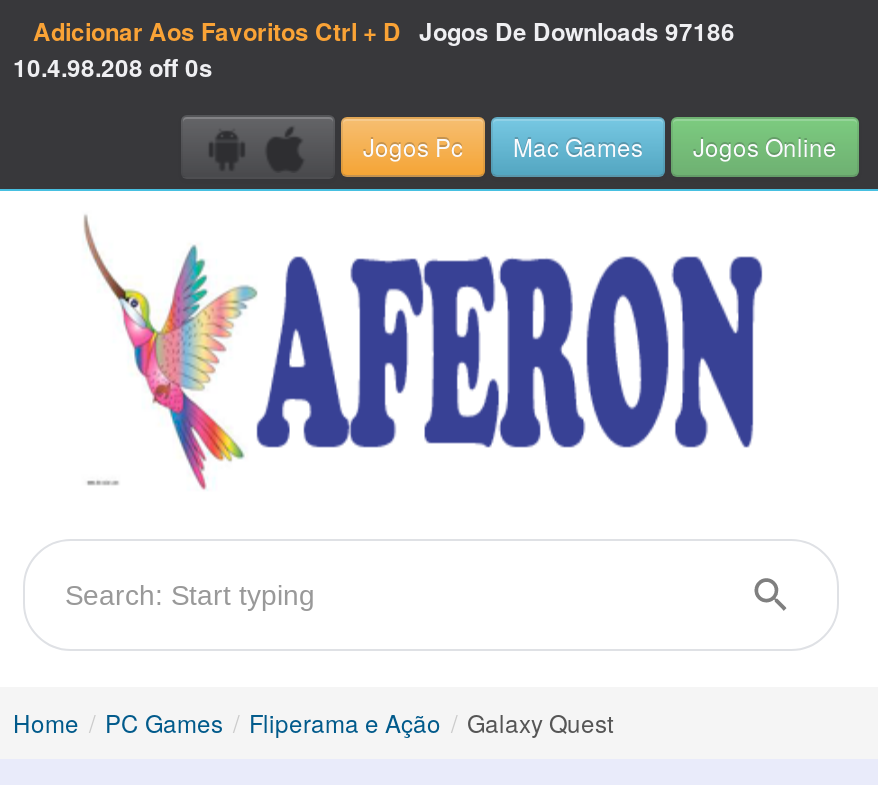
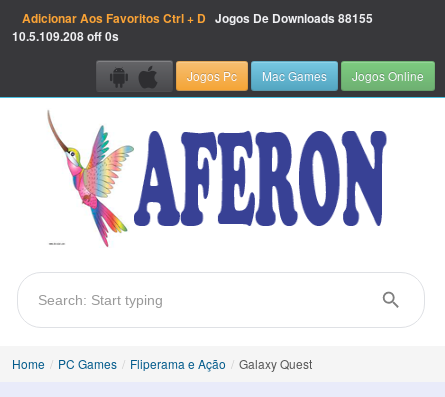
[33,13,735,49] Adicionar Aos Favoritos Ctrl + D Jogos De Downloads 97186 -> [22,9,373,27] Adicionar Aos Favoritos Ctrl + D Jogos De Downloads 88155
[13,49,213,85] 10.4.98.208 off 0s -> [12,27,119,45] 10.5.109.208 off 0s

